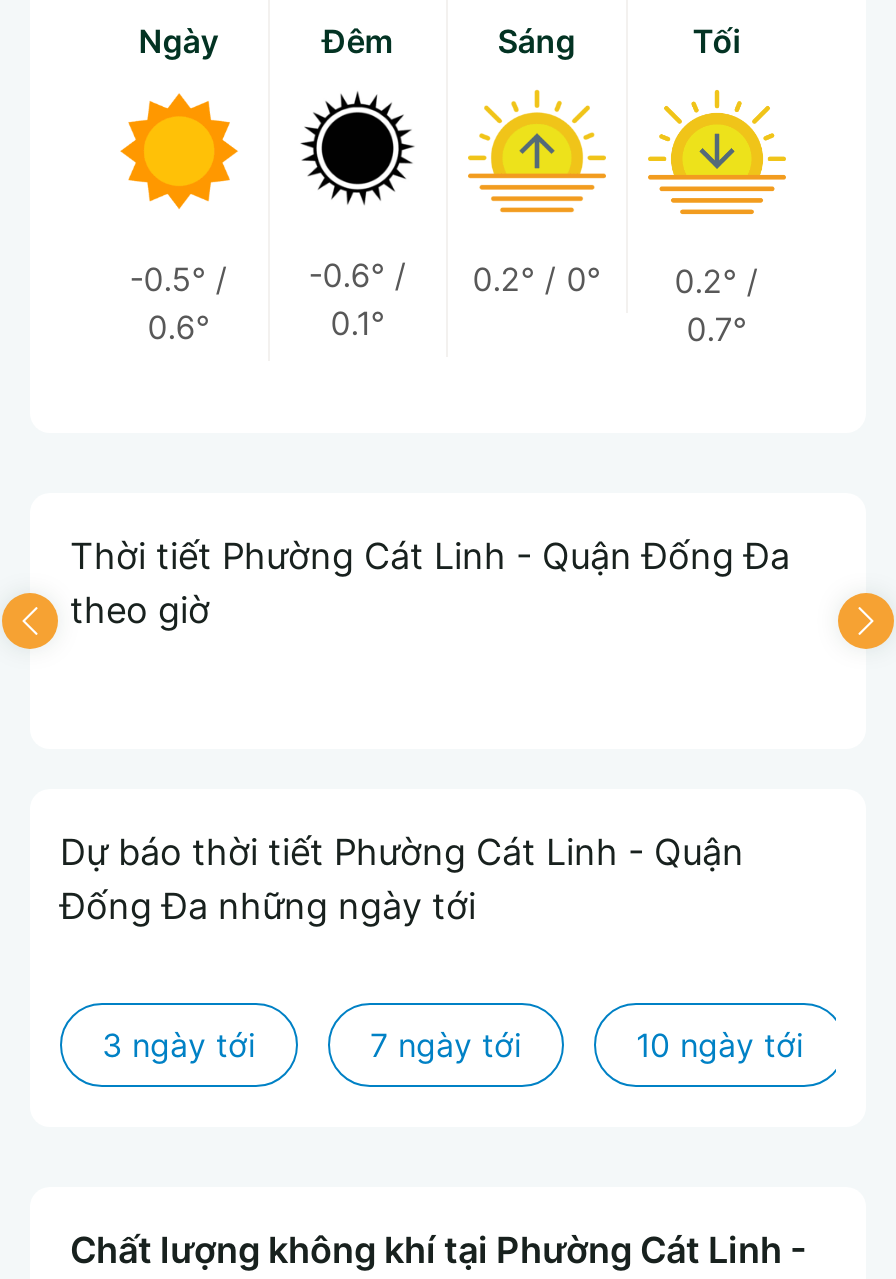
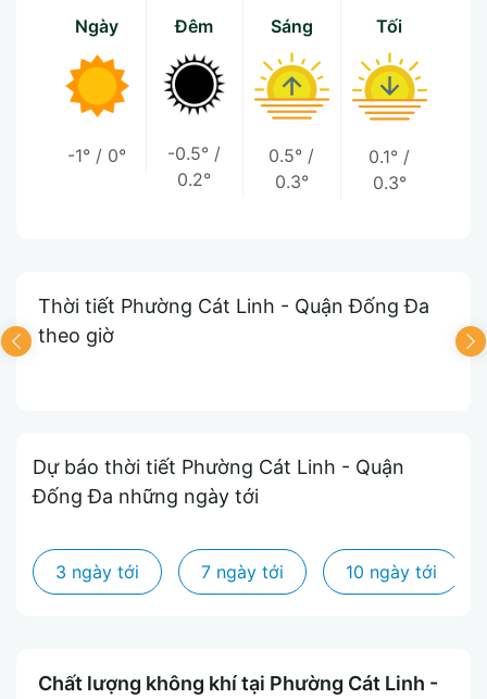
[130,259,228,347] -0.5° / | 0.6° -> [68,145,126,166] -1° / 0°
[308,255,406,295] -0.6° / -> [168,142,221,164] -0.5° /
[472,259,600,299] 0.2° / 0° -> [269,145,314,193] 0.5° / | 0.3°
[674,261,758,301] 0.2° / -> [369,146,410,168] 0.1° /
[330,303,384,343] 0.1° -> [177,168,211,190] 0.2°
[686,309,746,349] 0.7° -> [373,172,406,194] 0.3°

